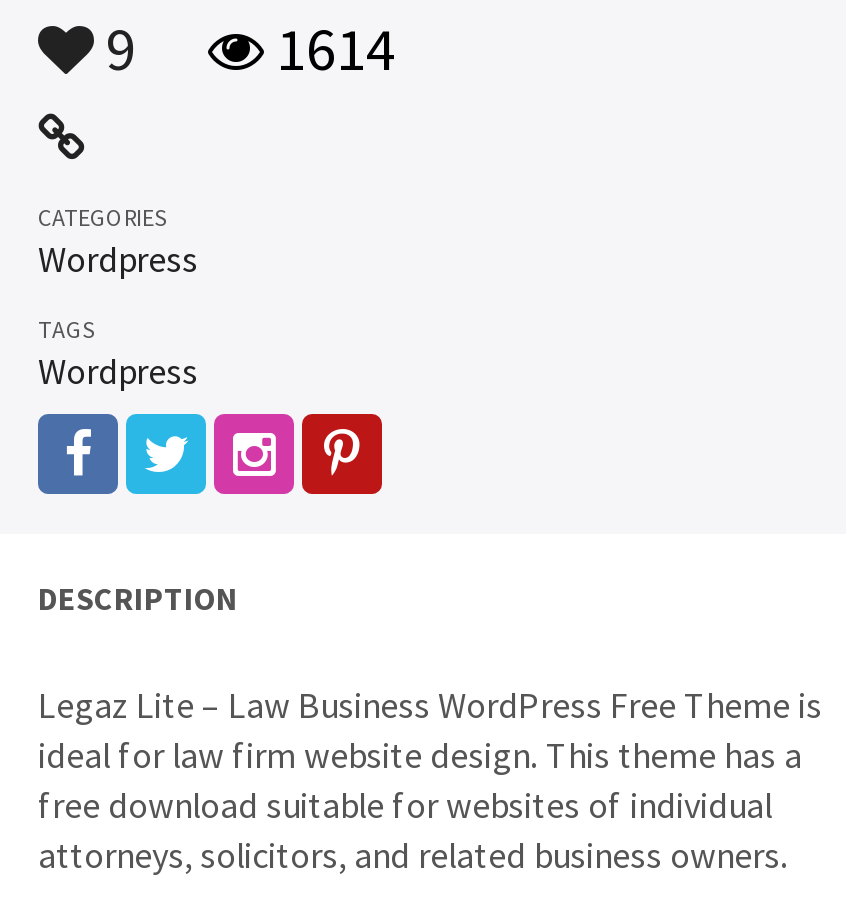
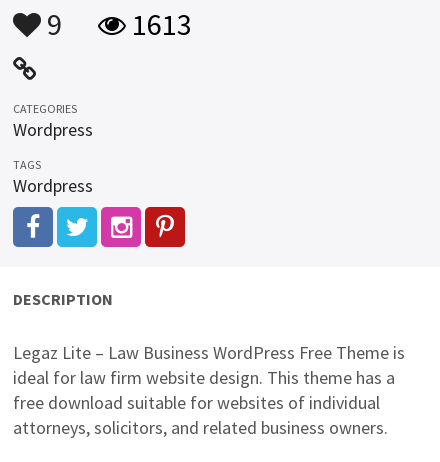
[94,10,396,86] 9 1614 -> [41,5,192,43] 9 1613

